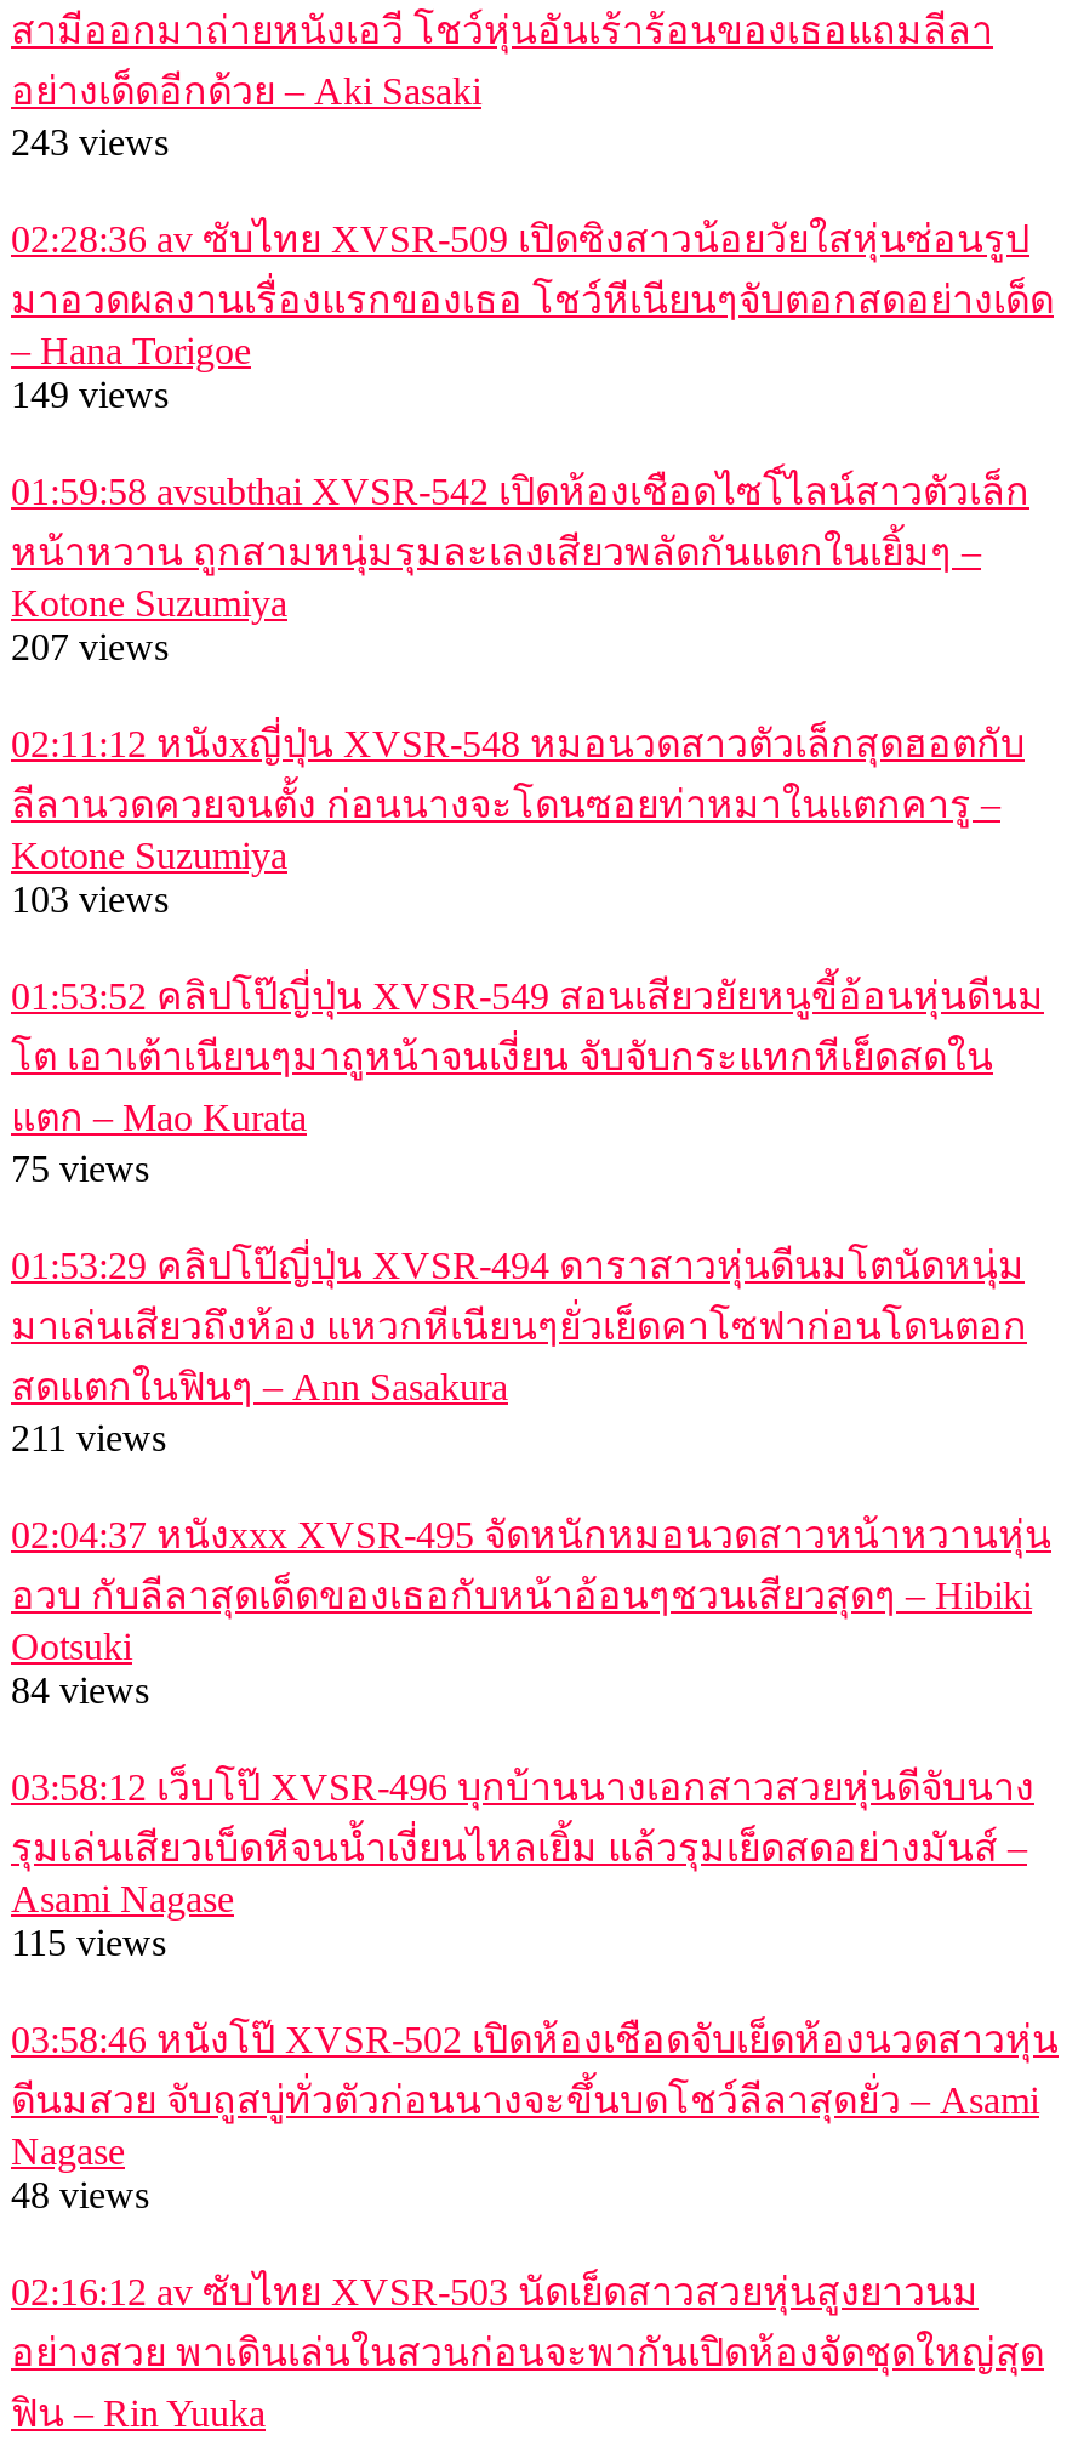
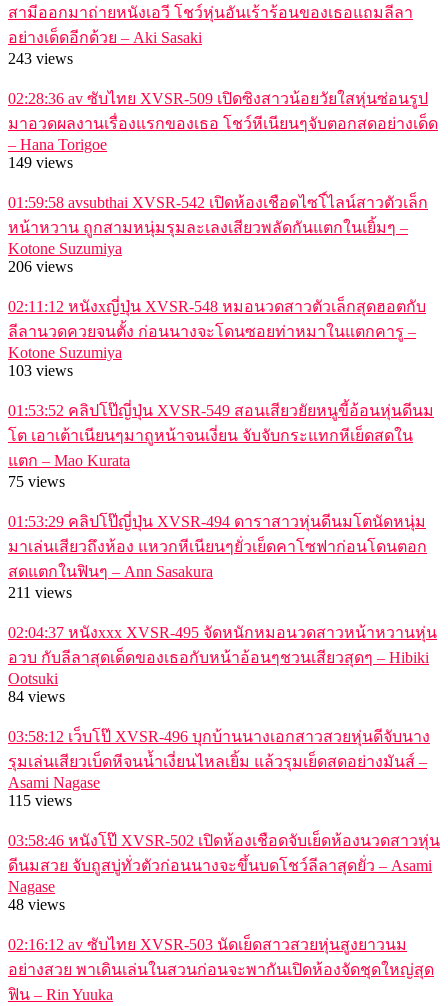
[11,626,169,667] 207 views -> [8,258,73,275] 206 views

